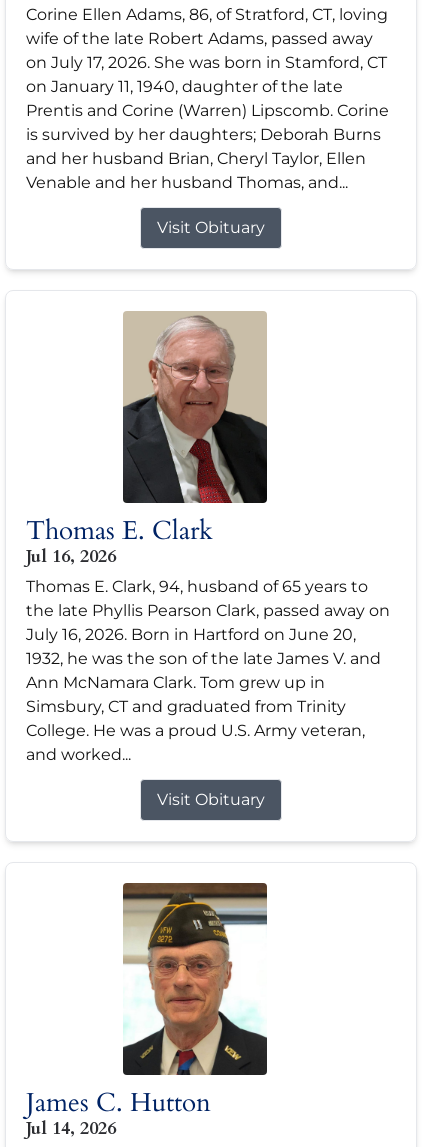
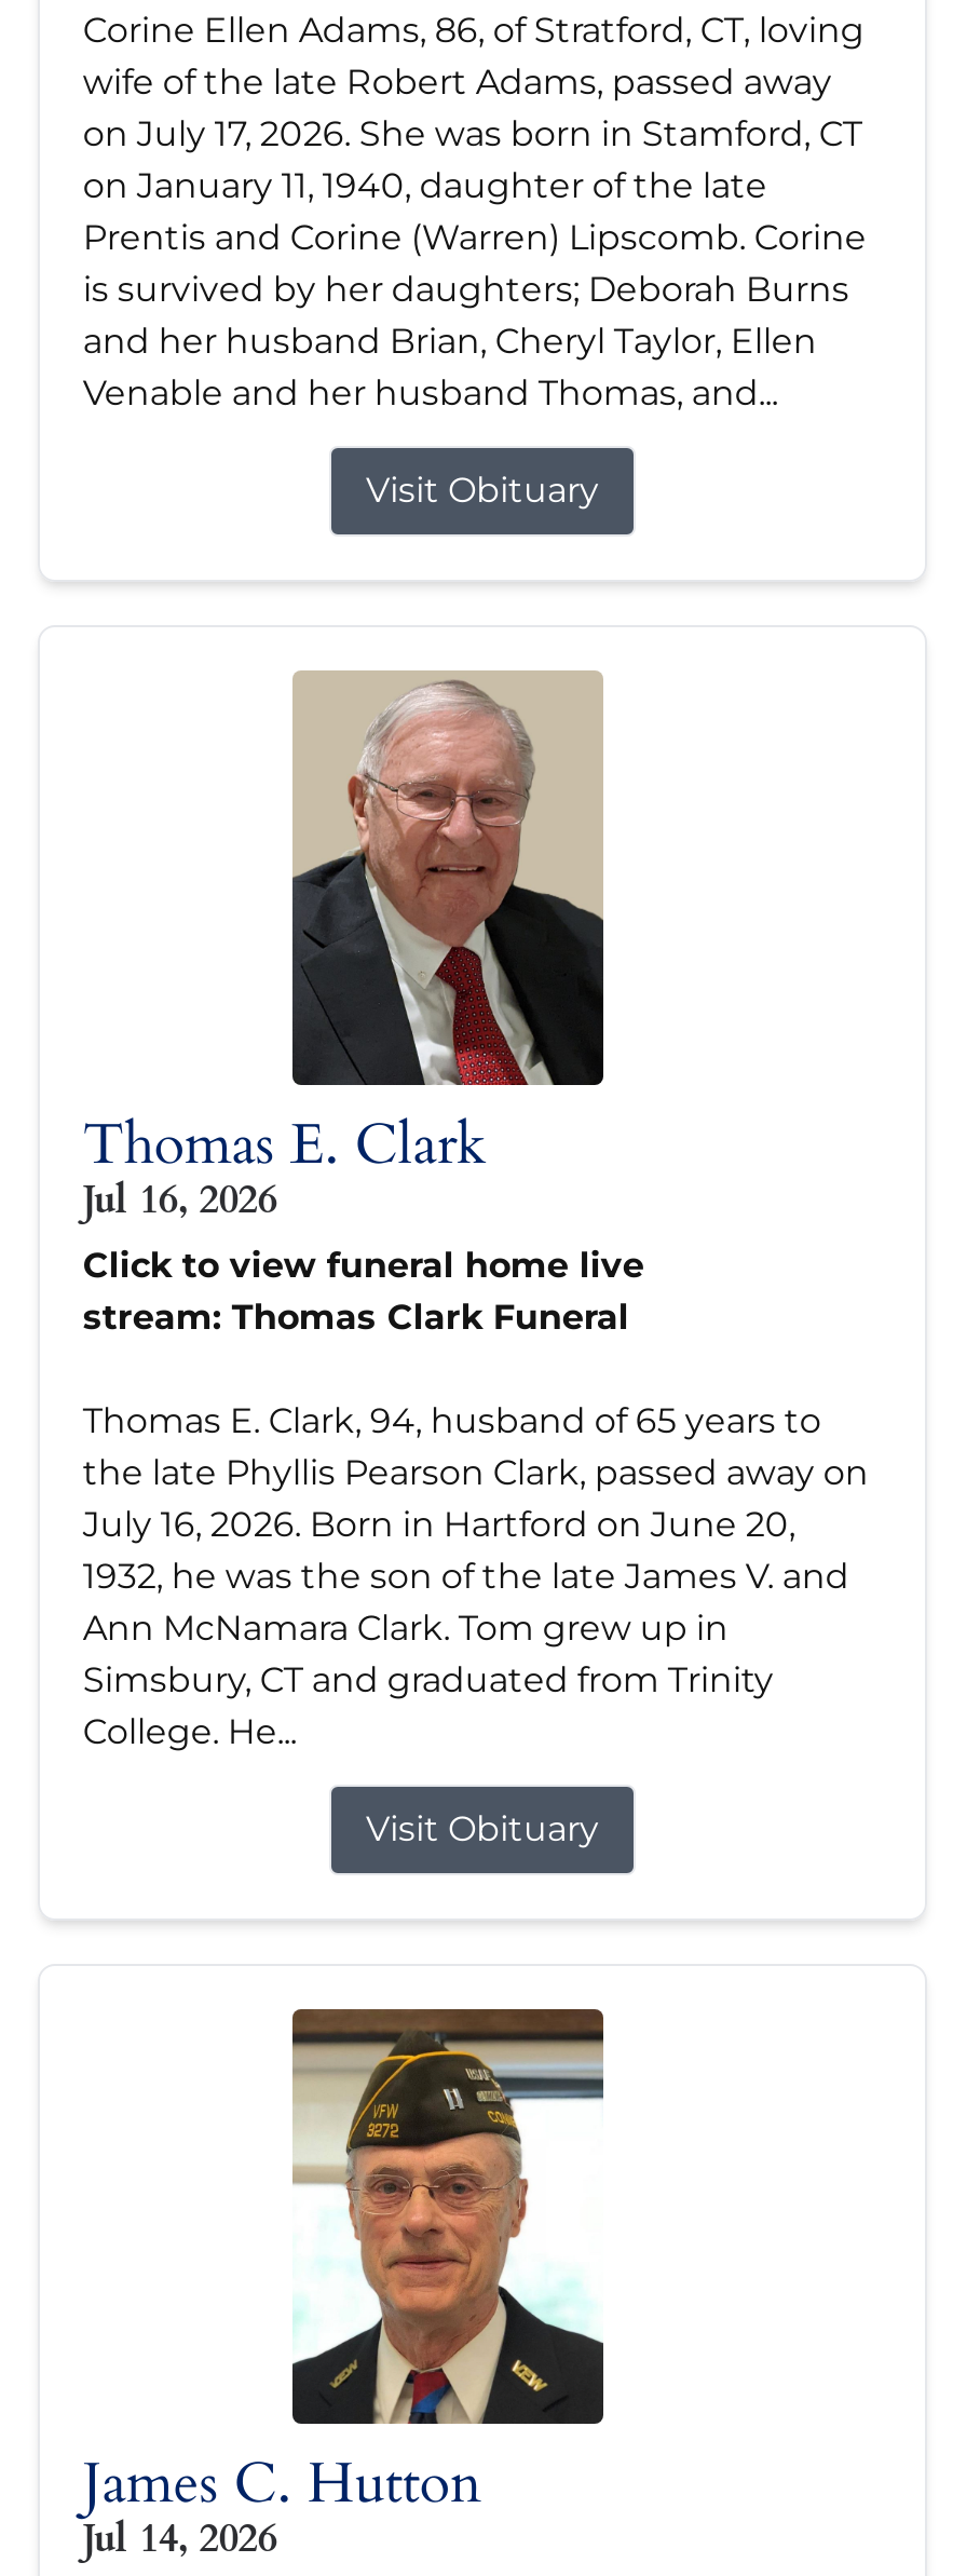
none -> [83,1245,644,1337] Click to view funeral home live | stream: Thomas Clark Funeral
moved [26,577,390,716] -> [83,1400,869,1700]: Thomas E. Clark, 94, husband of 65 years to | the late Phyllis Pearson Clark, passed away on | July 16, 2026. Born in Hartford on June 20, | 1932, he was the son of the late James V. and | Ann McNamara Clark. Tom grew up in | Simsbury, CT and graduated from Trinity
[26,721,365,764] College. He was a proud U.S. Army veteran, | and worked... -> [83,1711,297,1752] College. He...

